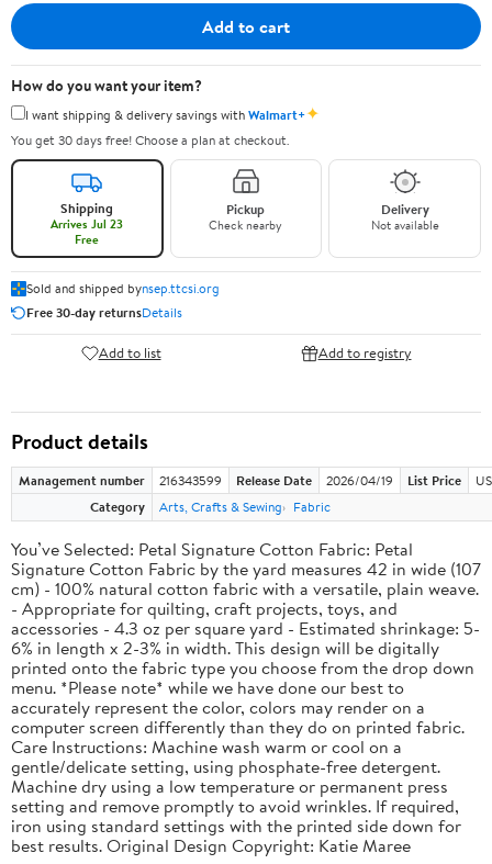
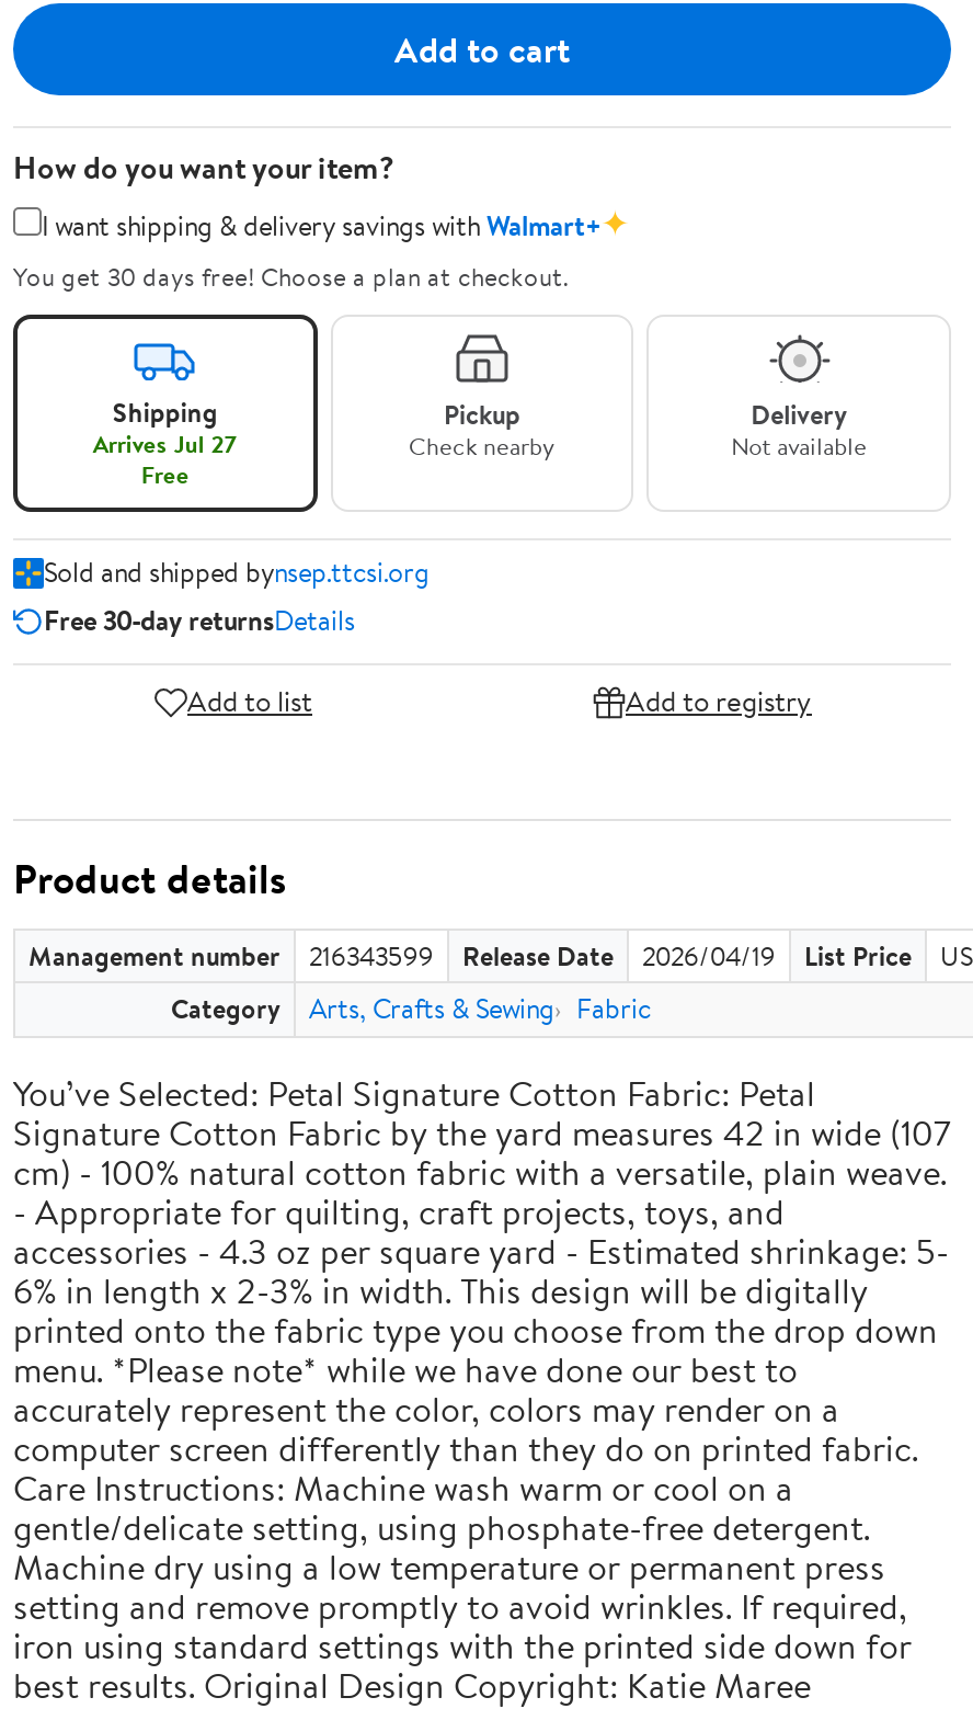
[51,215,123,233] Arrives Jul 23 -> [93,426,237,462] Arrives Jul 27

